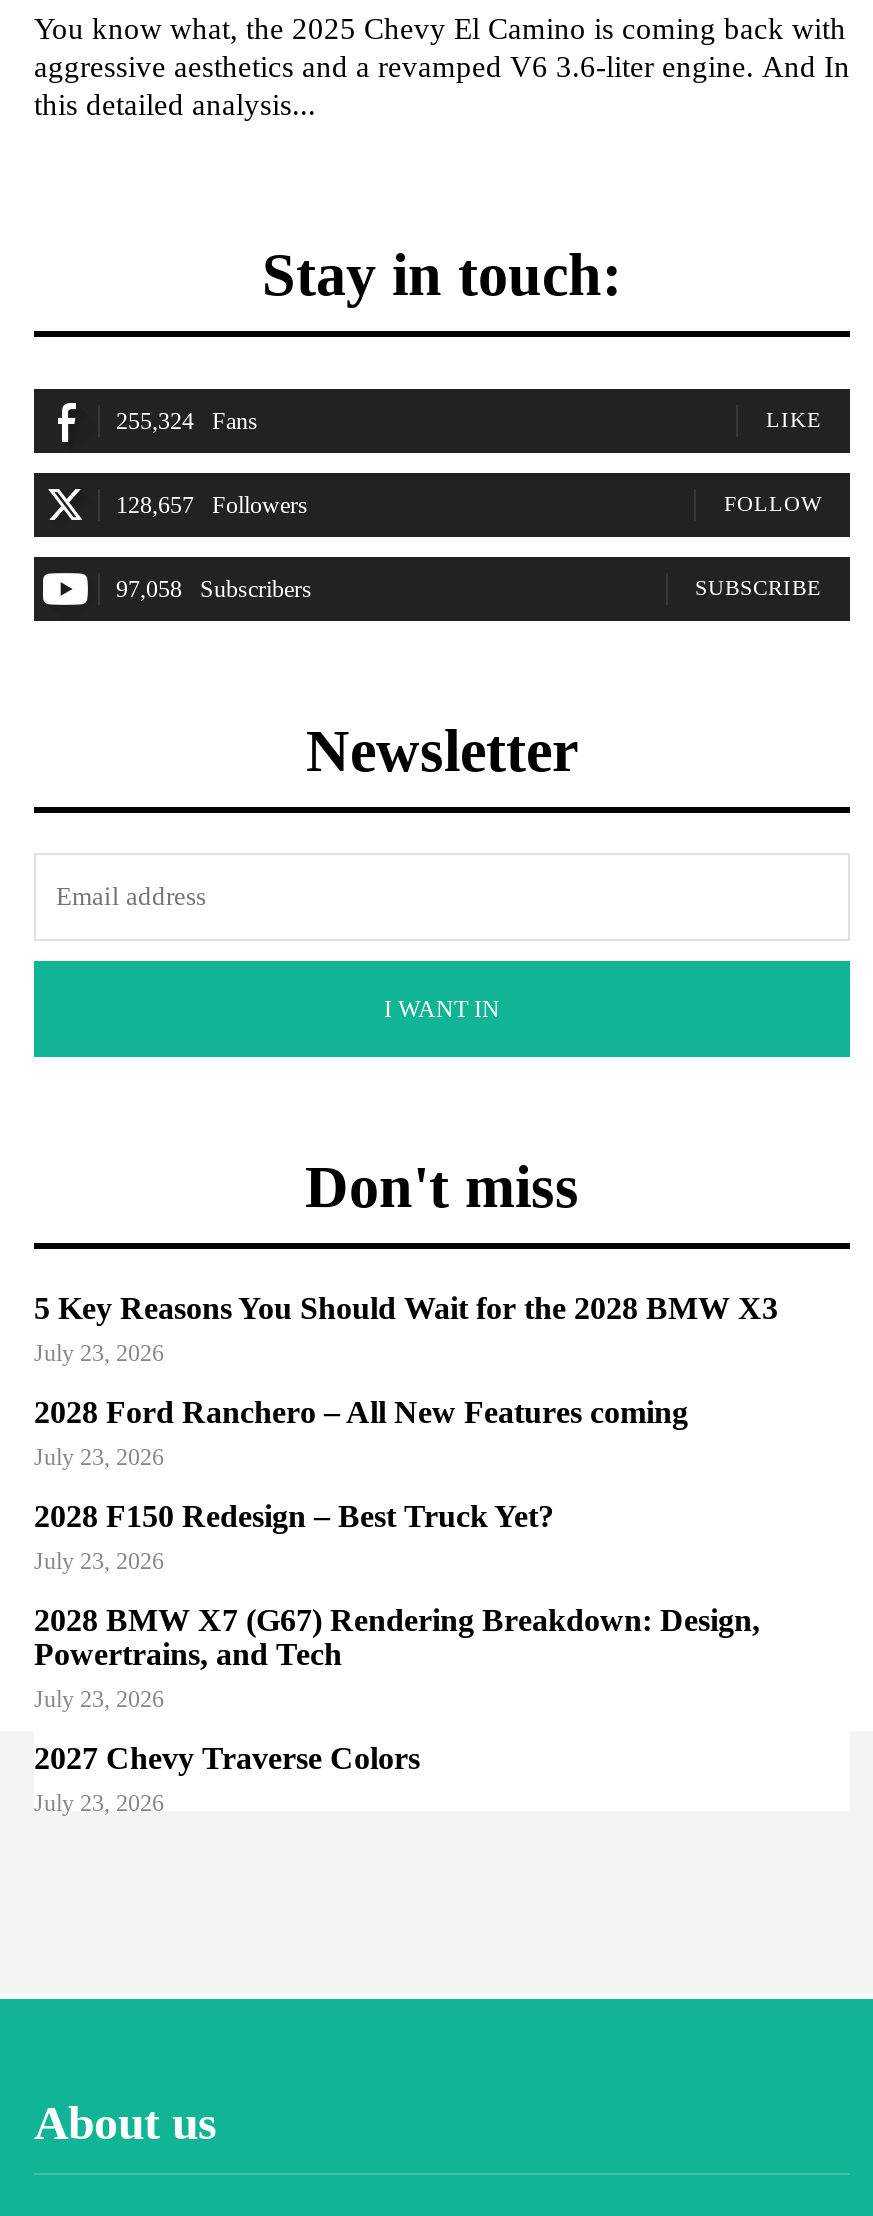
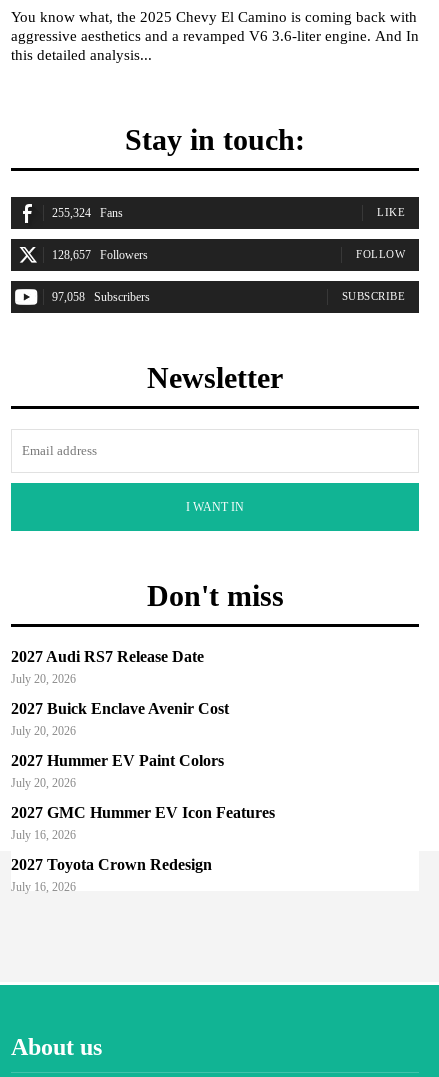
[34,1291,778,1367] 5 Key Reasons You Should Wait for the 2028 BMW X3 | July 23, 2026 -> [11,648,204,686] 2027 Audi RS7 Release Date | July 20, 2026
[34,1395,688,1471] 2028 Ford Ranchero – All New Features coming | July 23, 2026 -> [11,700,229,738] 2027 Buick Enclave Avenir Cost | July 20, 2026
[34,1499,554,1575] 2028 F150 Redesign – Best Truck Yet? | July 23, 2026 -> [11,752,224,790] 2027 Hummer EV Paint Colors | July 20, 2026
[34,1603,760,1713] 2028 BMW X7 (G67) Rendering Breakdown: Design, | Powertrains, and Tech | July 23, 2026 -> [11,804,275,842] 2027 GMC Hummer EV Icon Features | July 16, 2026
[34,1741,420,1817] 2027 Chevy Traverse Colors | July 23, 2026 -> [11,856,212,894] 2027 Toyota Crown Redesign | July 16, 2026

